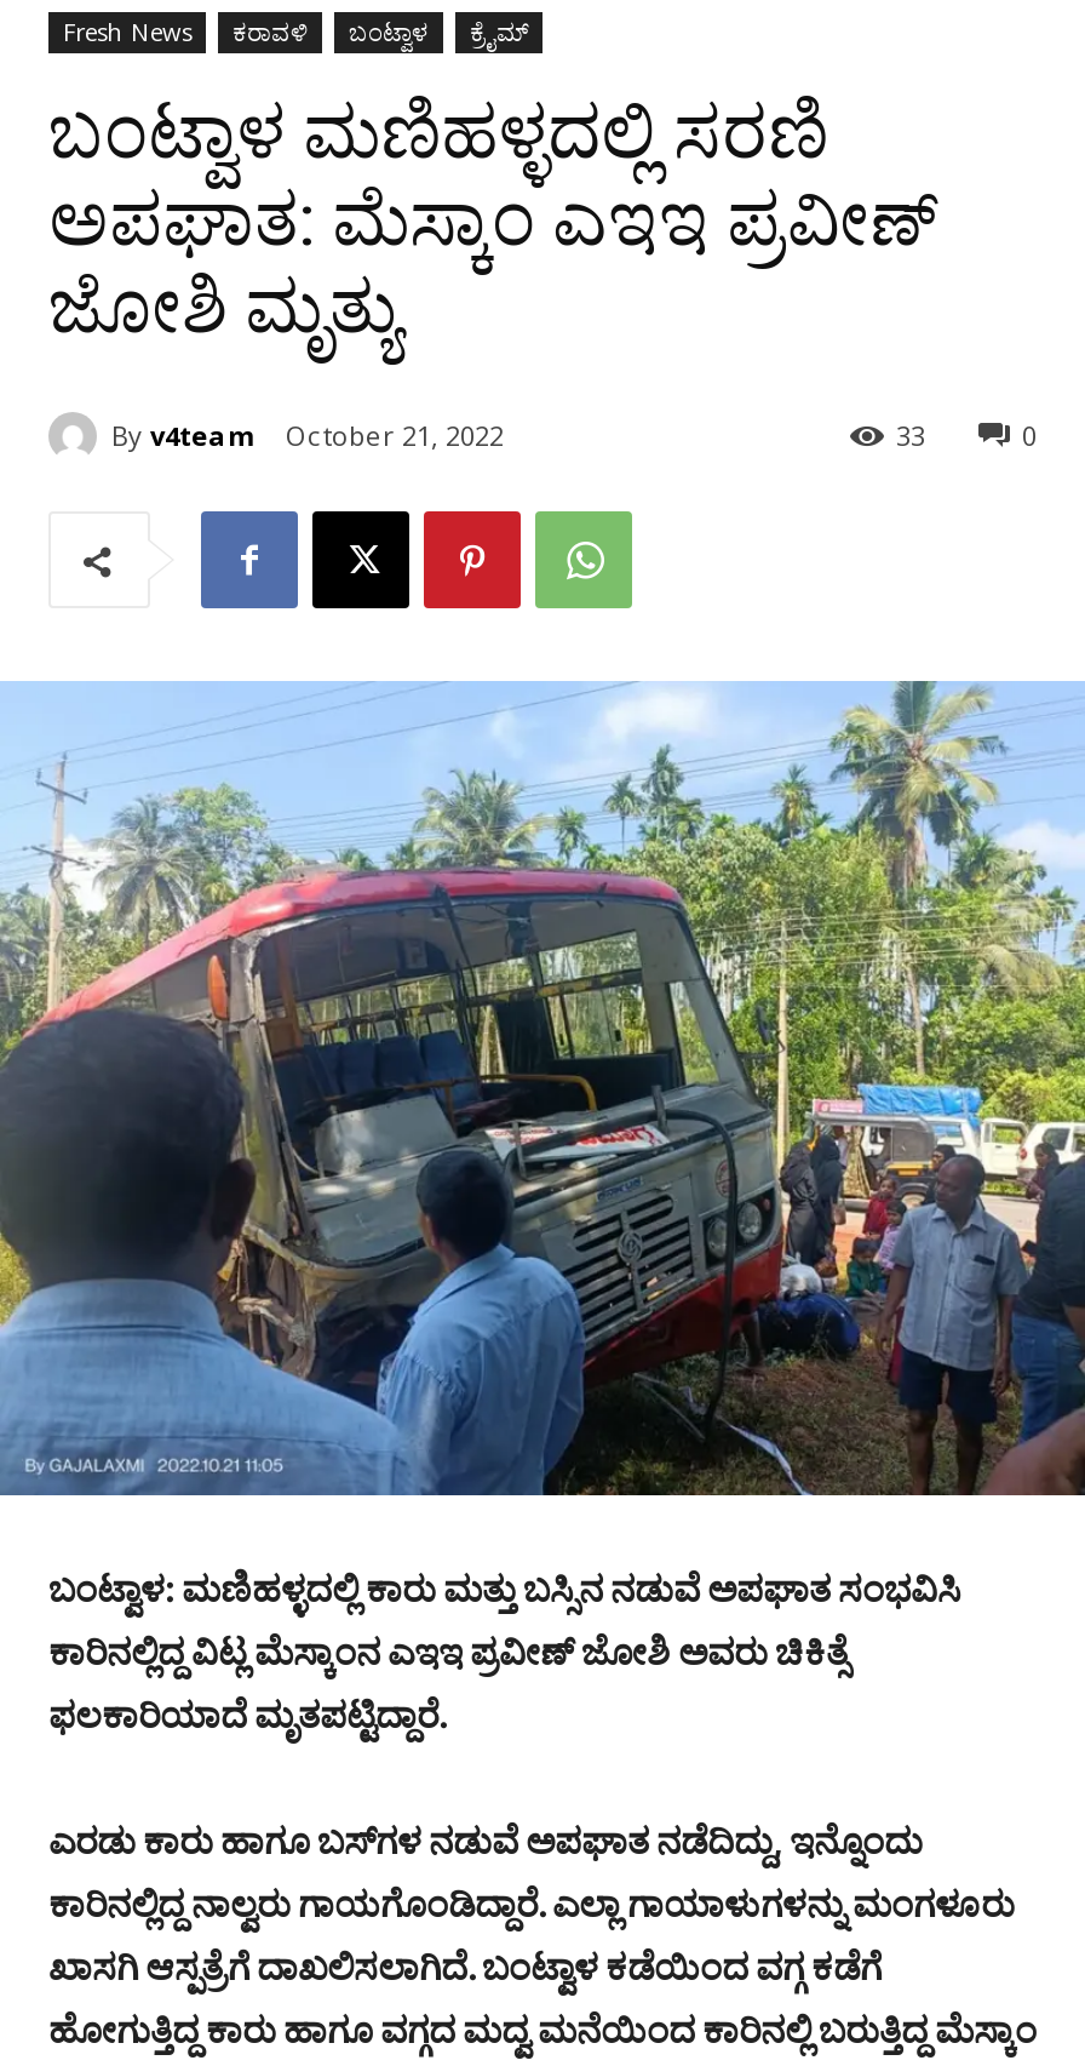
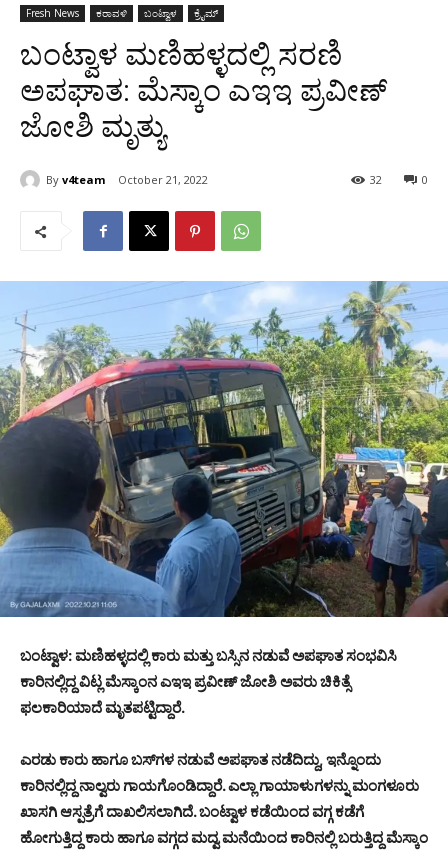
[896,418,925,454] 33 -> [370,172,382,187] 32

